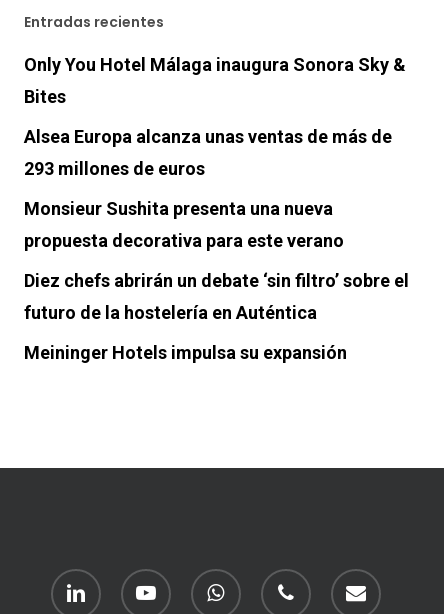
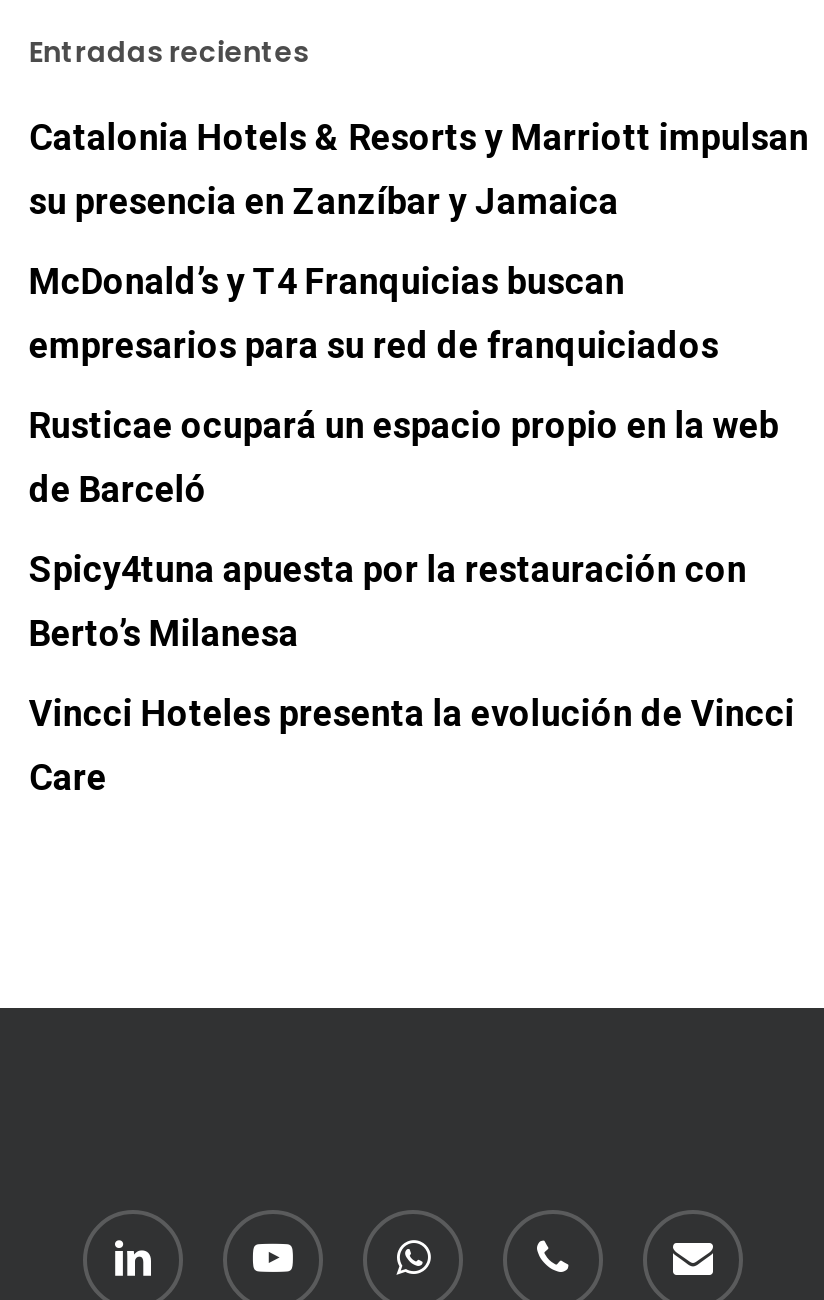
[24,54,409,363] Only You Hotel Málaga inaugura Sonora Sky & | Bites | Alsea Europa alcanza unas ventas de más de | 293 millones de euros | Monsieur Sushita presenta una nueva | propuesta decorativa para este verano | Diez chefs abrirán un debate ‘sin filtro’ sobre el | futuro de la hostelería en Auténtica | Meininger Hotels impulsa su expansión -> [29,117,809,799] Catalonia Hotels & Resorts y Marriott impulsan | su presencia en Zanzíbar y Jamaica | McDonald’s y T4 Franquicias buscan | empresarios para su red de franquiciados | Rusticae ocupará un espacio propio en la web | de Barceló | Spicy4tuna apuesta por la restauración con | Berto’s Milanesa | Vincci Hoteles presenta la evolución de Vincci | Care

